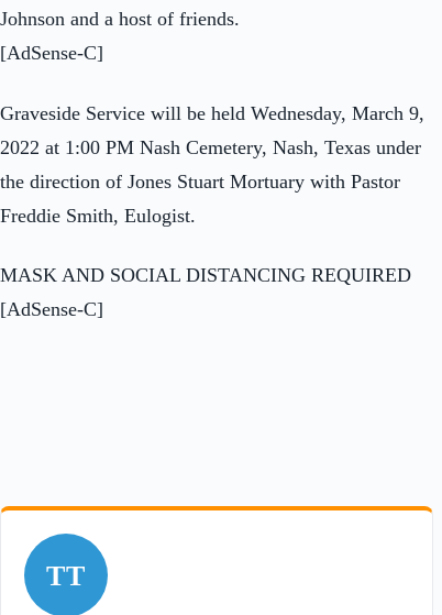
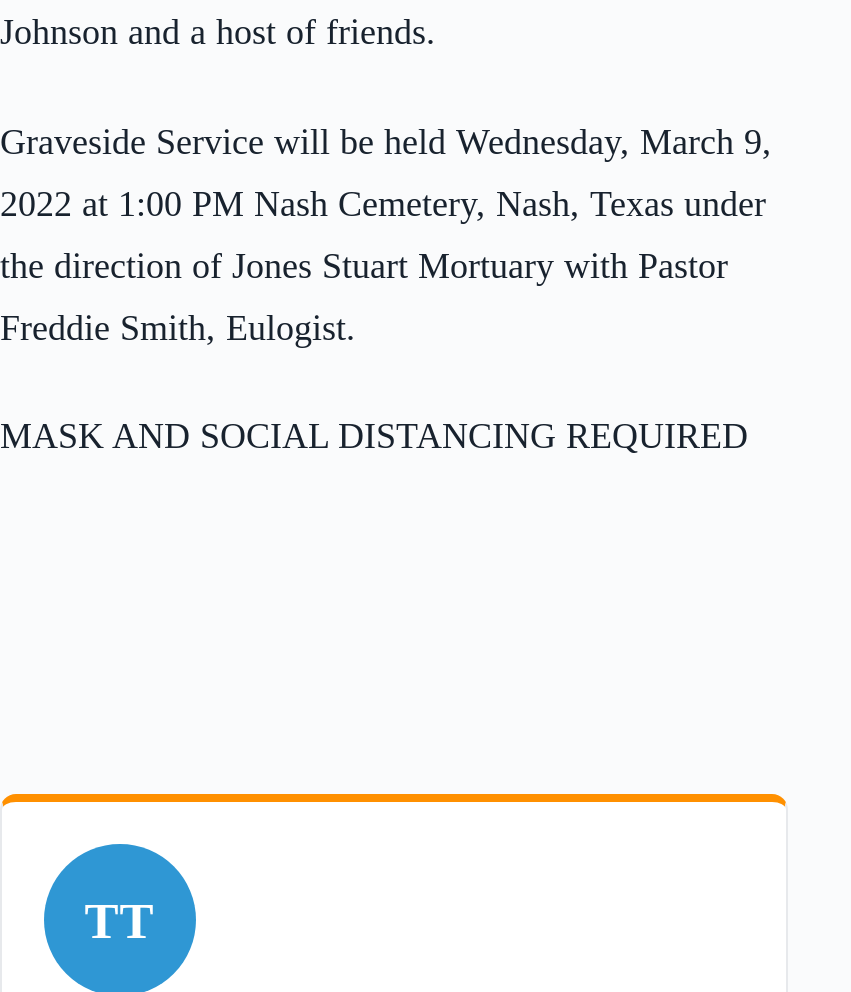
[0,42,103,64] [AdSense-C] -> none
[0,298,103,320] [AdSense-C] -> none

